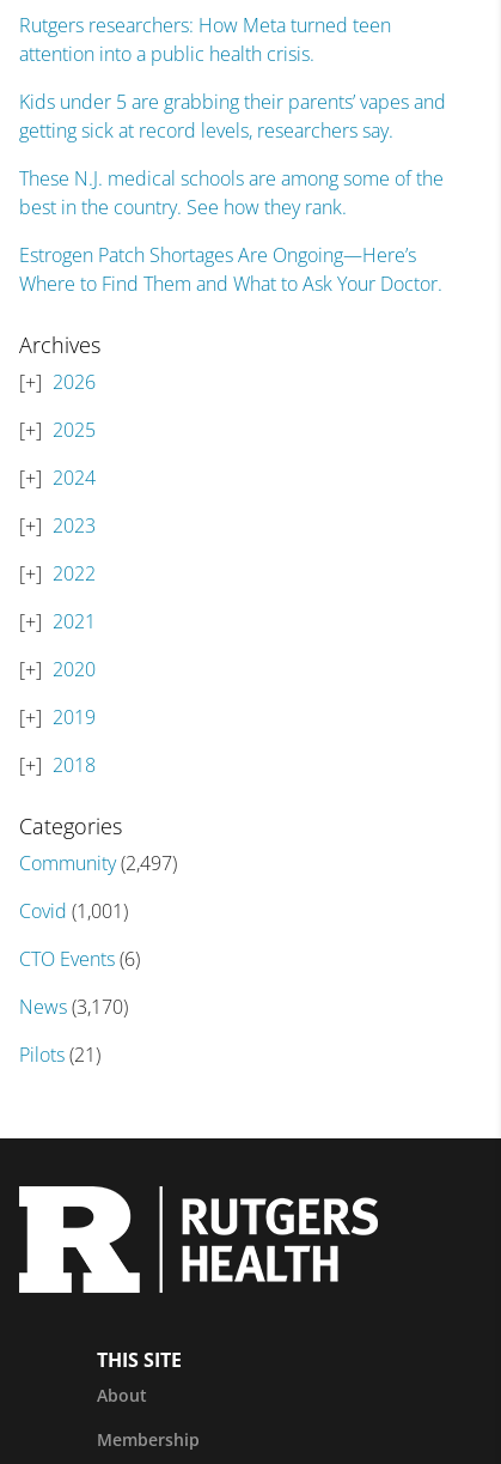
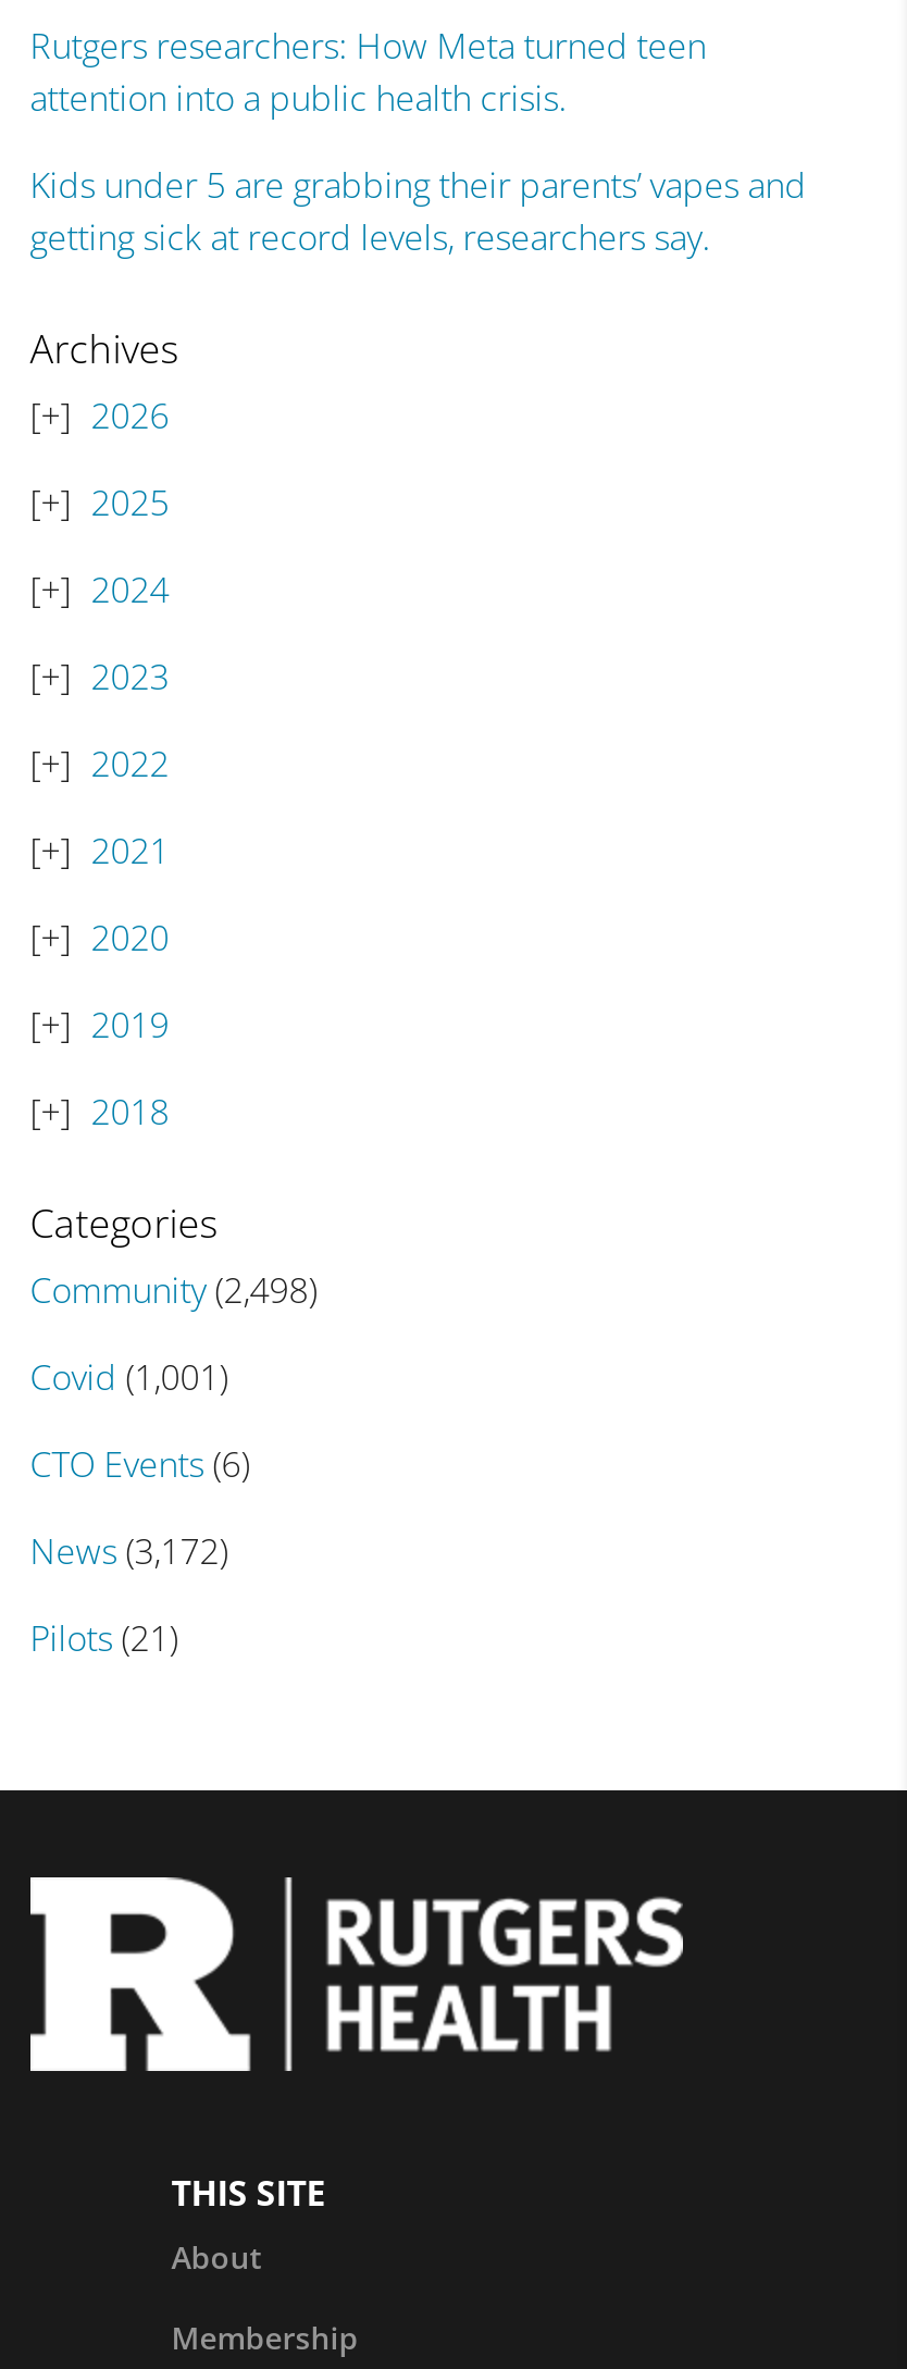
[19,165,443,297] These N.J. medical schools are among some of the | best in the country. See how they rank. | Estrogen Patch Shortages Are Ongoing—Here’s | Where to Find Them and What to Ask Your Doctor. -> none
[19,850,177,876] Community (2,497) -> [30,1266,317,1314] Community (2,498)
[19,994,128,1020] News (3,170) -> [30,1527,228,1575] News (3,172)

